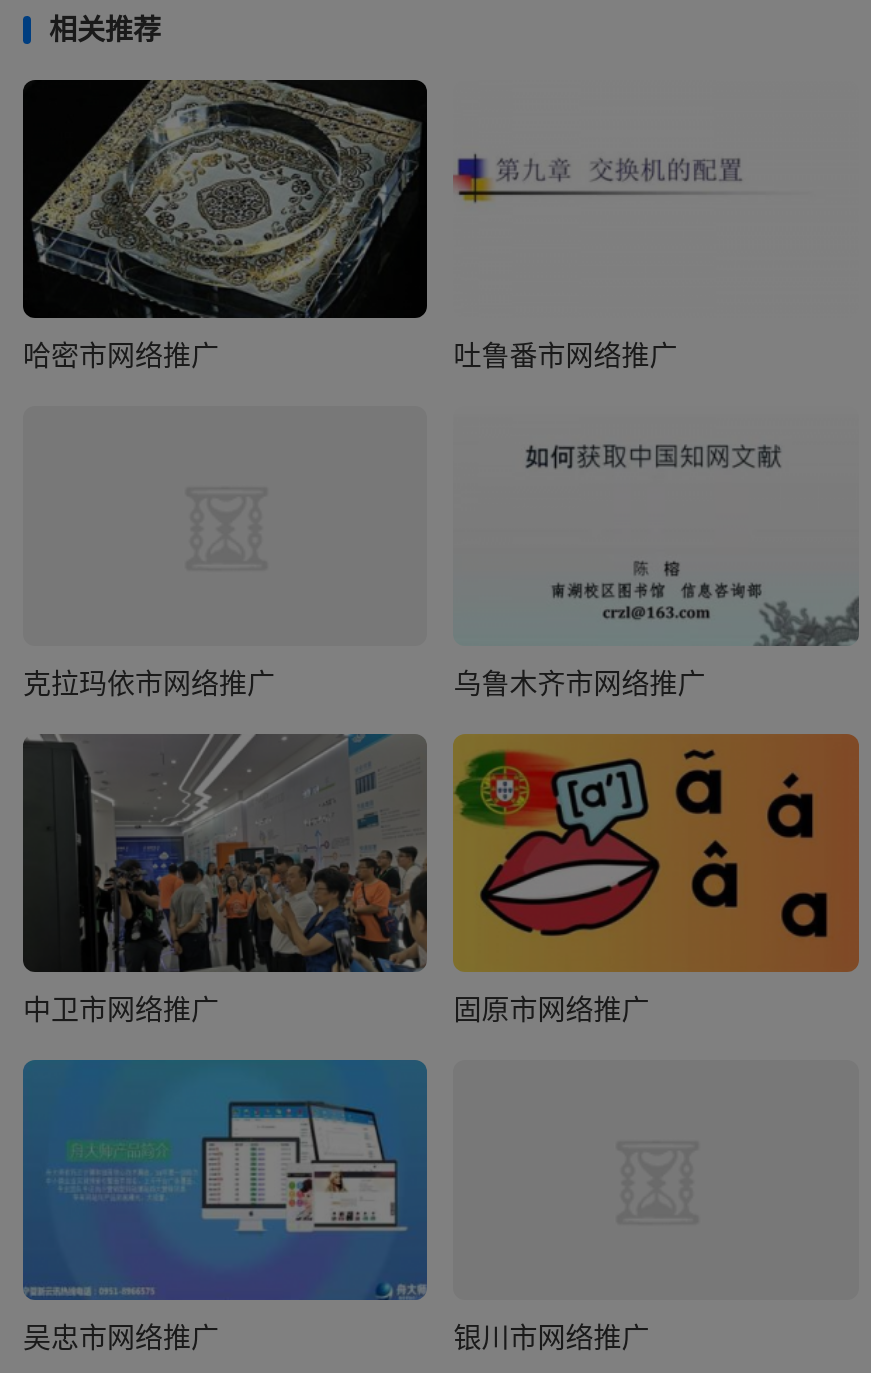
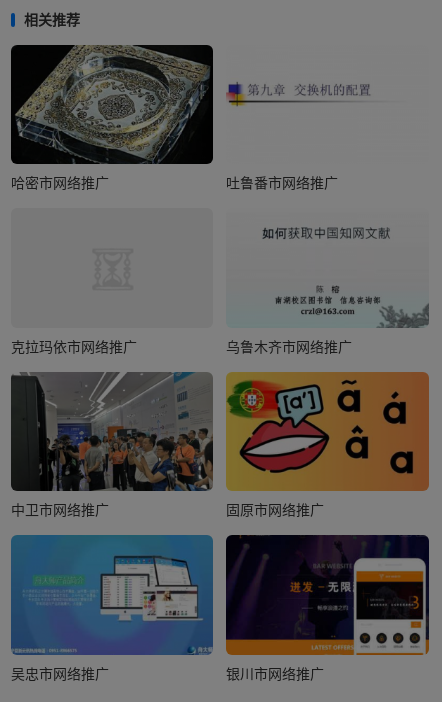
none -> [225,534,430,656] [image]

